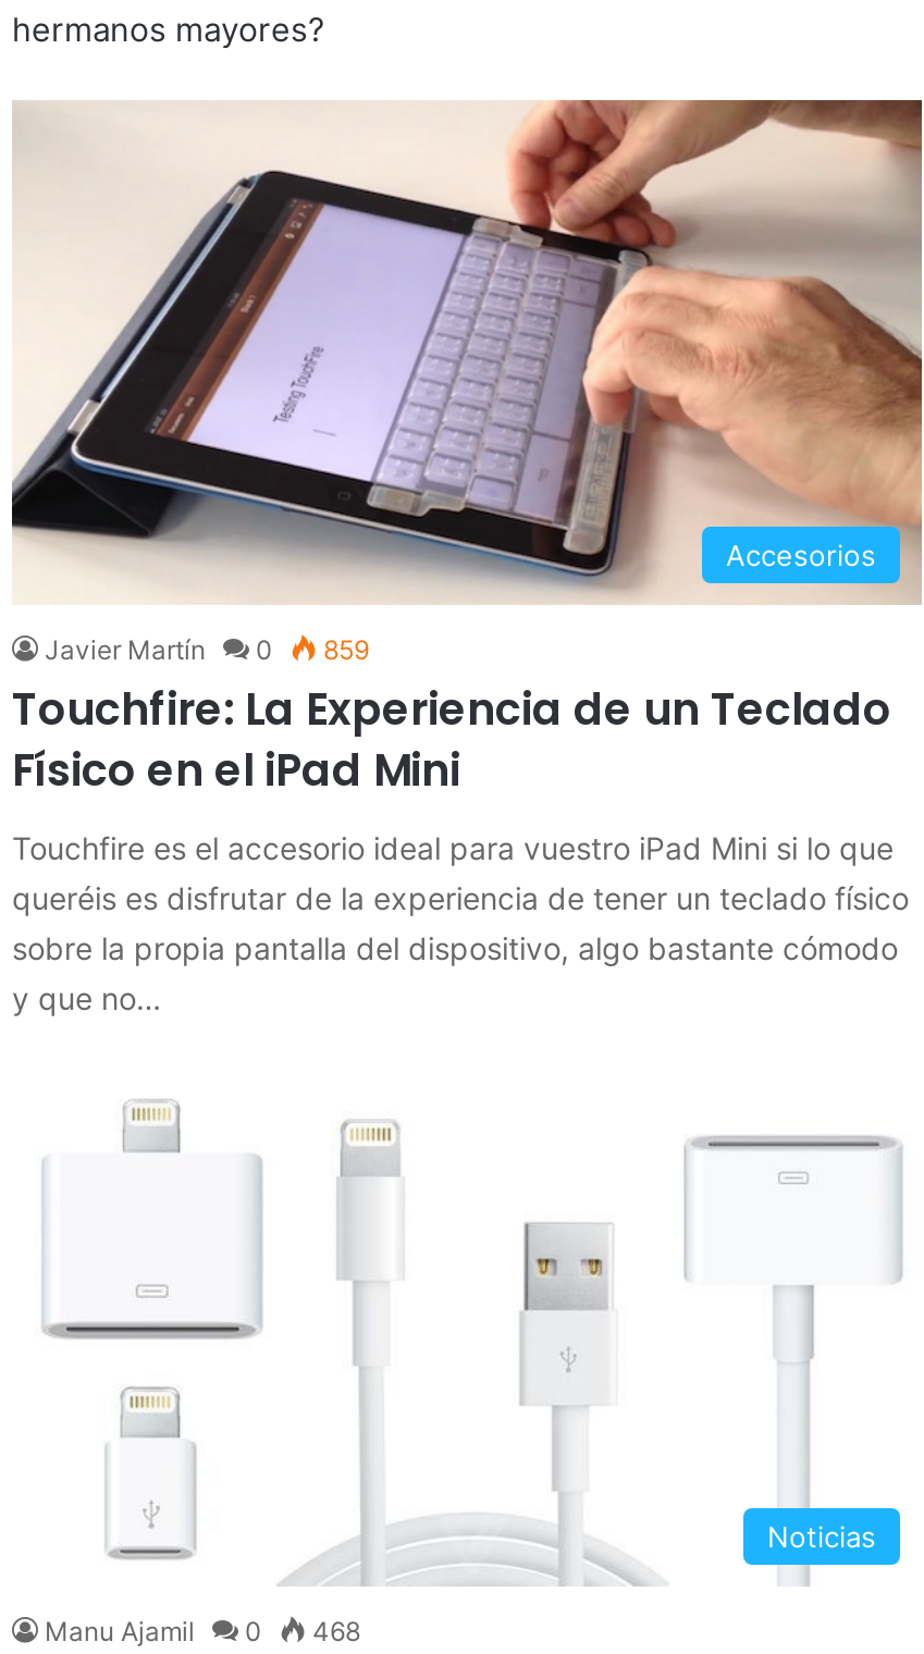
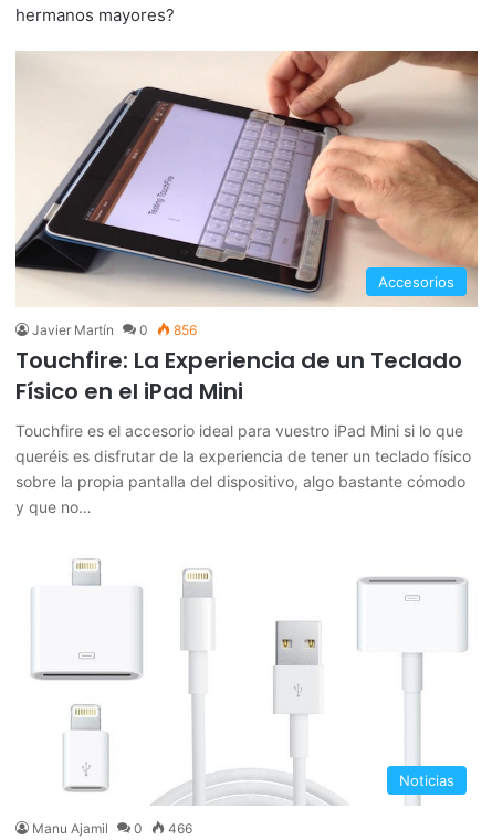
[45,633,369,666] Javier Martín 0 859 -> [32,322,197,338] Javier Martín 0 856
[45,1614,360,1647] Manu Ajamil 0 468 -> [32,820,192,836] Manu Ajamil 0 466

